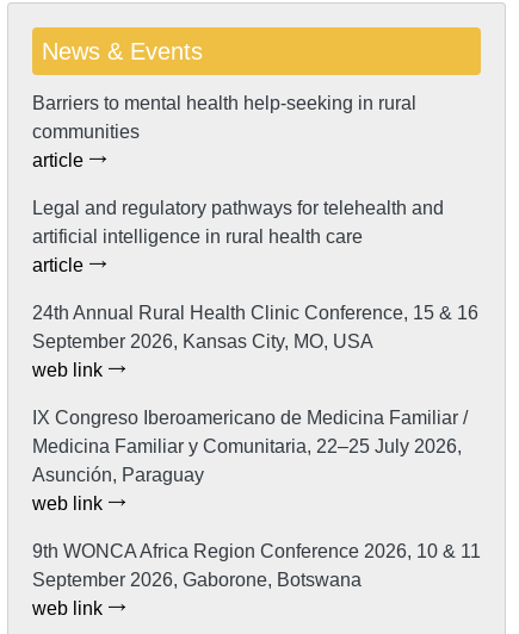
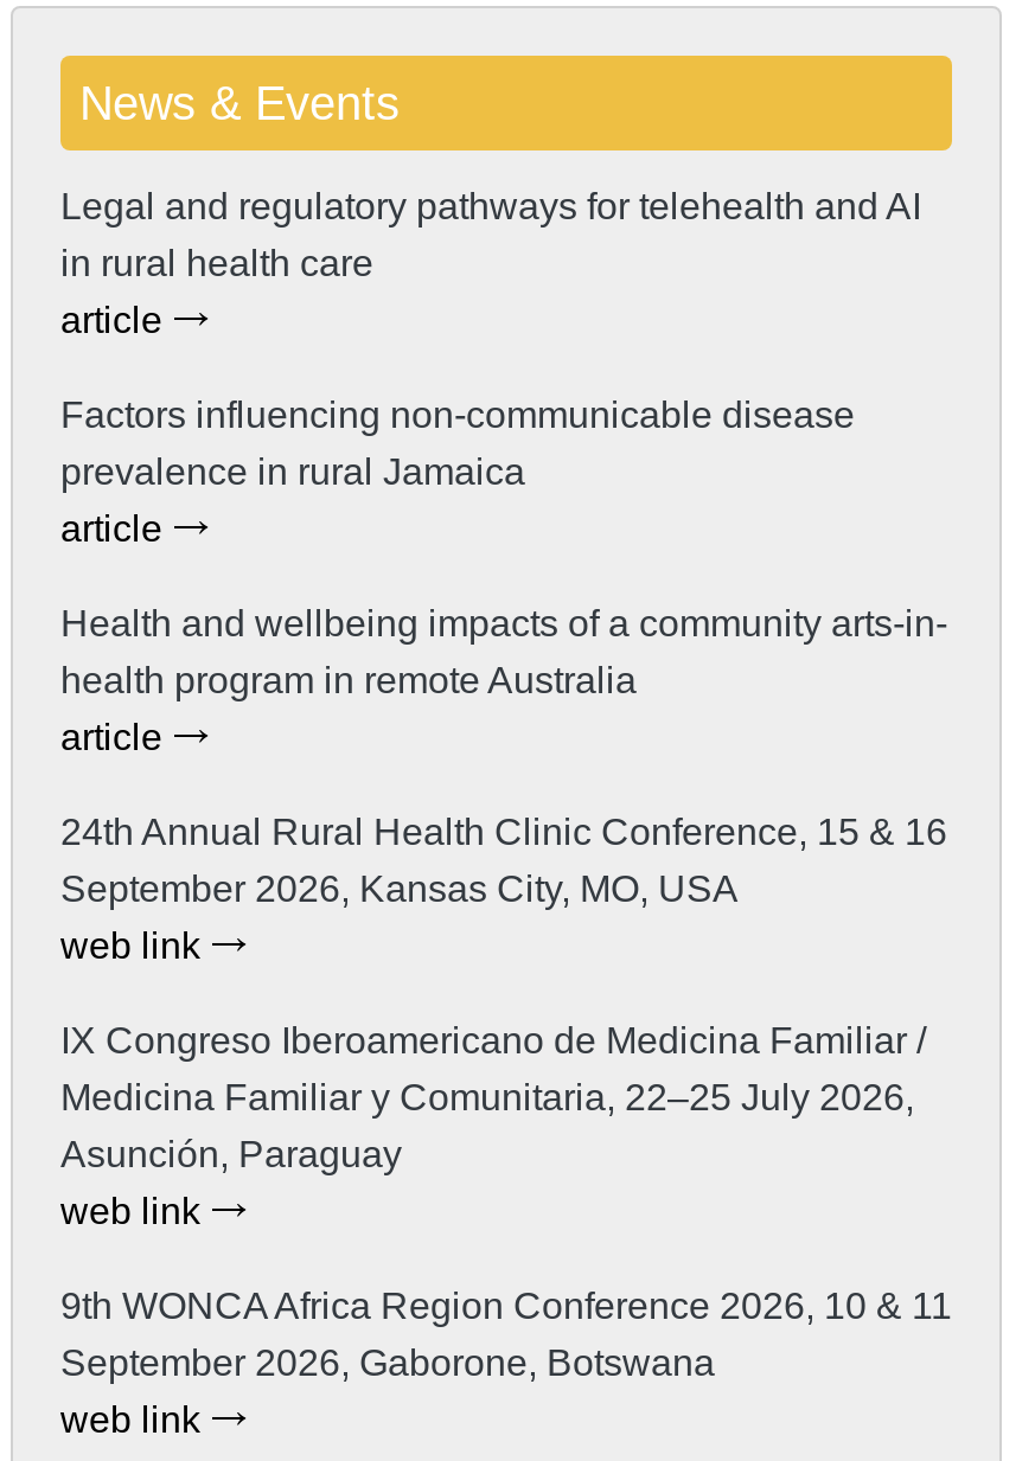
[32,93,416,141] Barriers to mental health help-seeking in rural | communities -> [60,185,921,282] Legal and regulatory pathways for telehealth and AI | in rural health care
[32,197,444,246] Legal and regulatory pathways for telehealth and | artificial intelligence in rural health care -> [60,394,947,700] Factors influencing non-communicable disease | prevalence in rural Jamaica | article | Health and wellbeing impacts of a community arts-in- | health program in remote Australia

